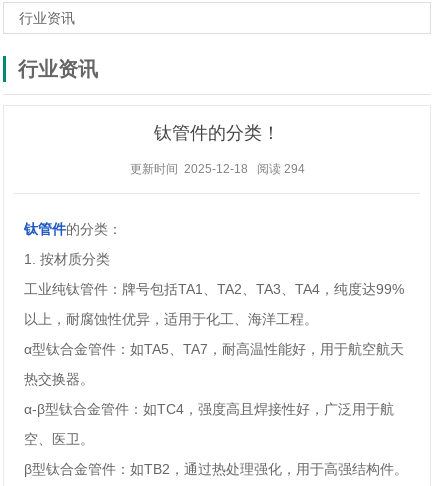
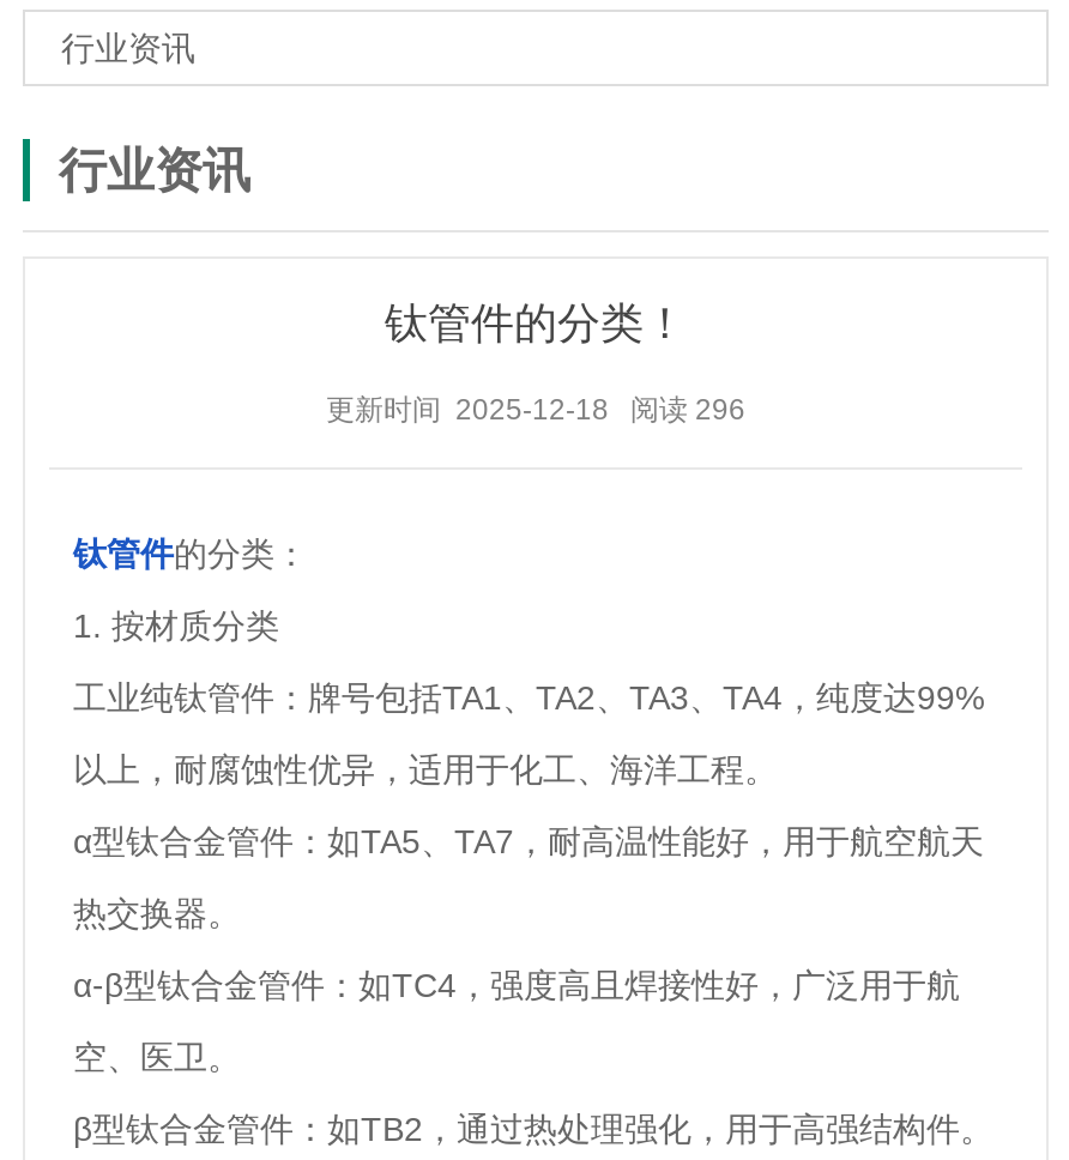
[129,162,304,176] 更新时间 2025-12-18 阅读294 -> [326,393,745,427] 更新时间 2025-12-18 阅读296

